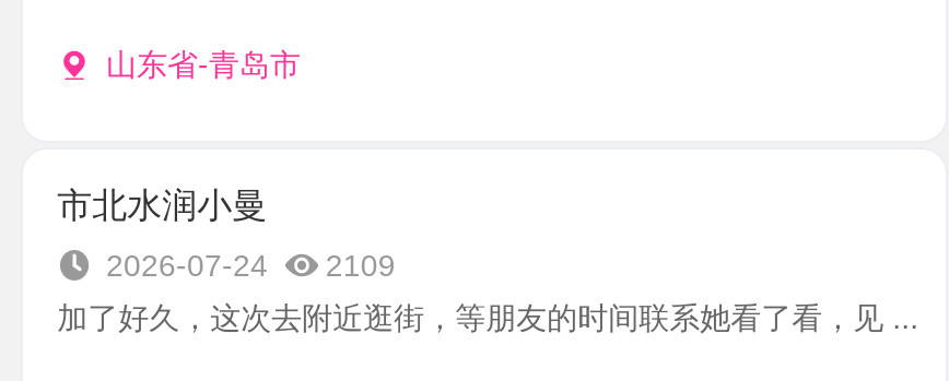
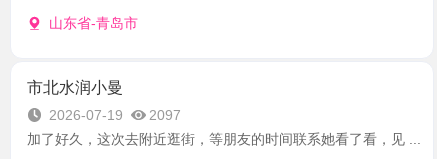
[106,248,268,283] 2026-07-24 -> [49,107,123,123] 2026-07-19
[326,248,396,283] 2109 -> [149,107,181,123] 2097

